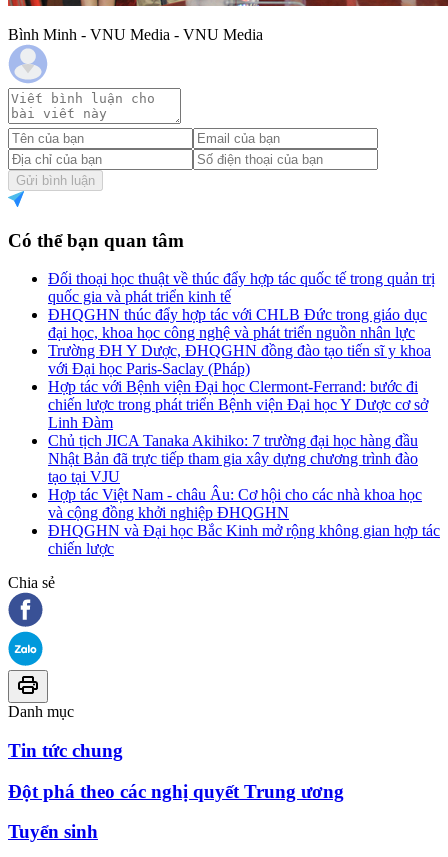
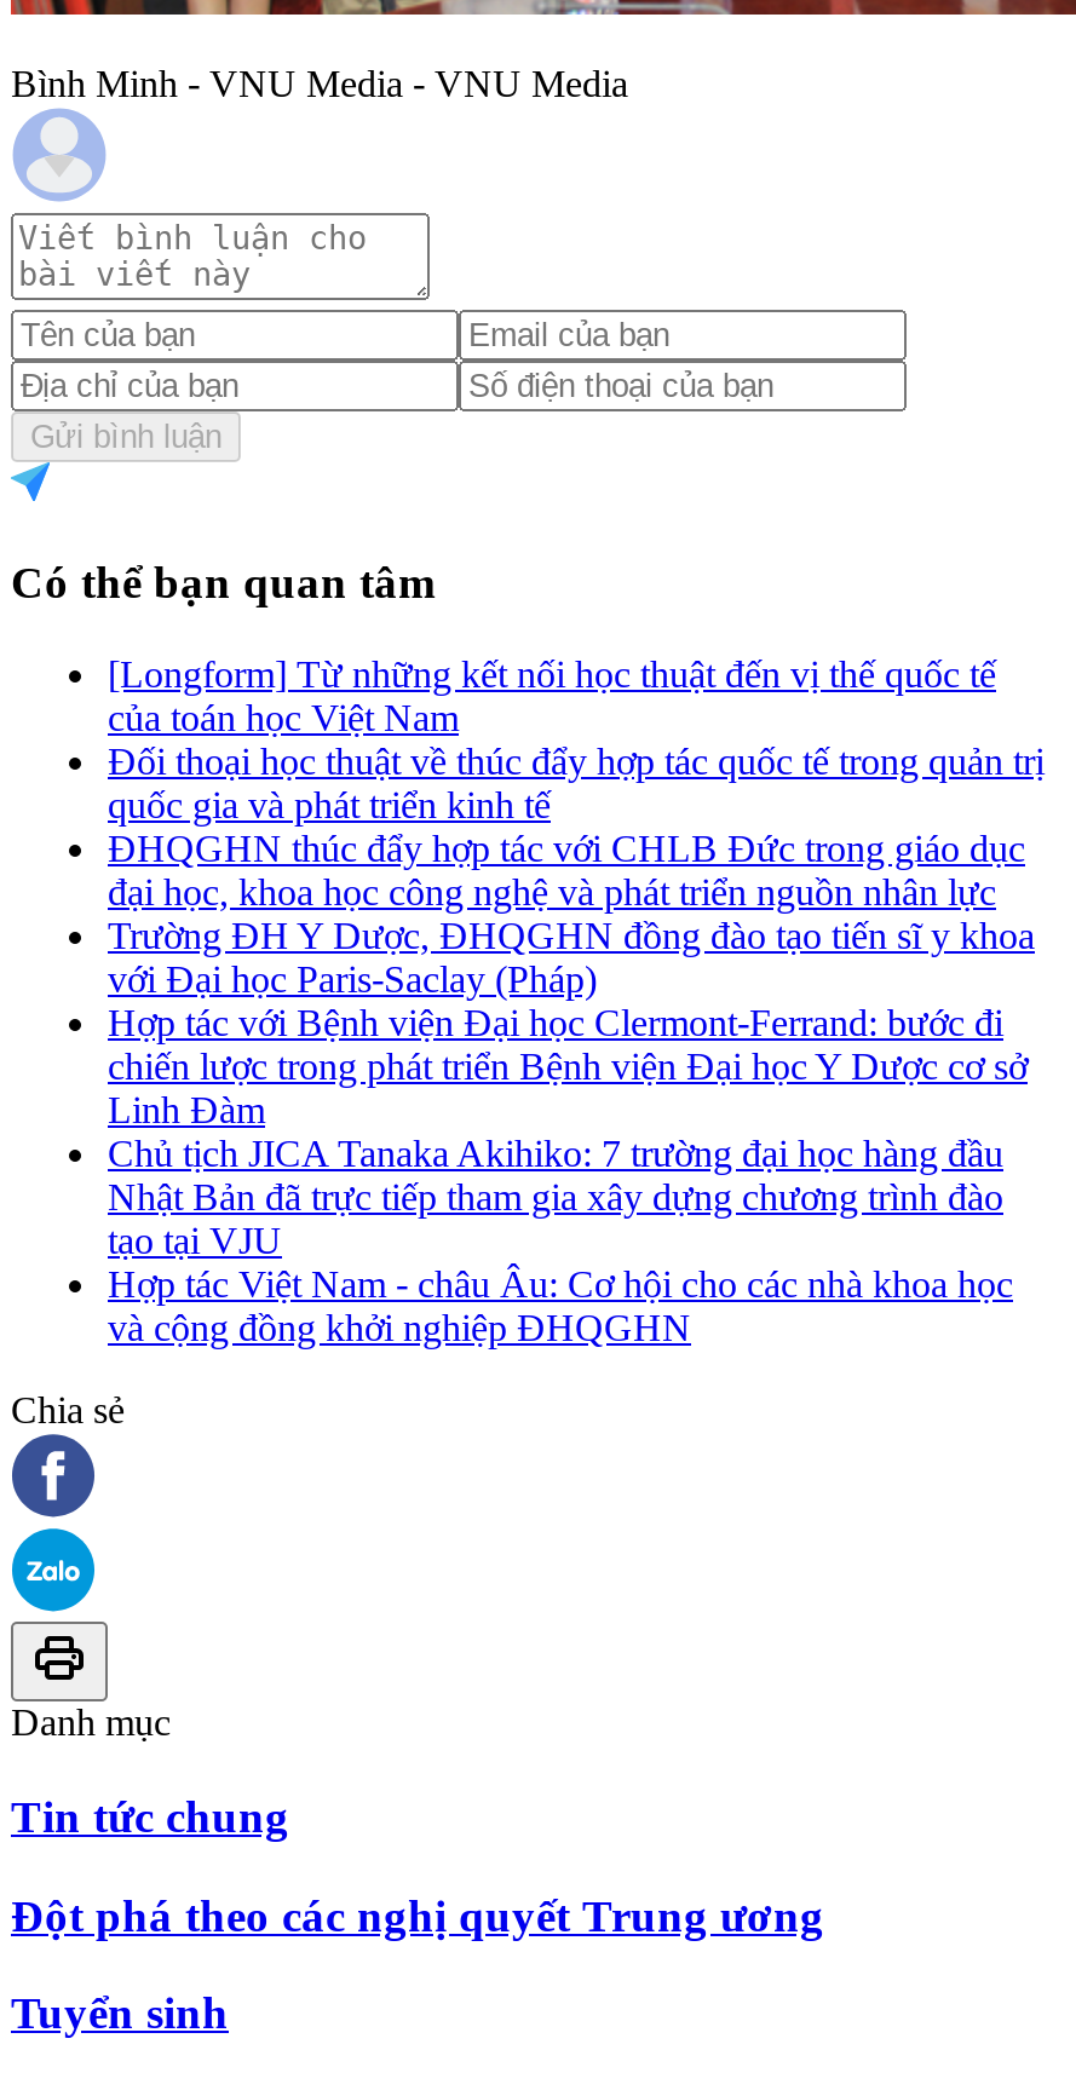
none -> [108,654,996,739] [Longform] Từ những kết nối học thuật đến vị thế quốc tế | của toán học Việt Nam
moved [48,270,435,521] -> [108,741,1045,1349]: Đối thoại học thuật về thúc đẩy hợp tác quốc tế trong quản trị | quốc gia và phát triển kinh tế | ĐHQGHN thúc đẩy hợp tác với CHLB Đức trong giáo dục | ... | Hợp tác Việt Nam - châu Âu: Cơ hội cho các nhà khoa học | và cộng đồng khởi nghiệp ĐHQGHN
[48,522,440,557] ĐHQGHN và Đại học Bắc Kinh mở rộng không gian hợp tác | chiến lược -> none

